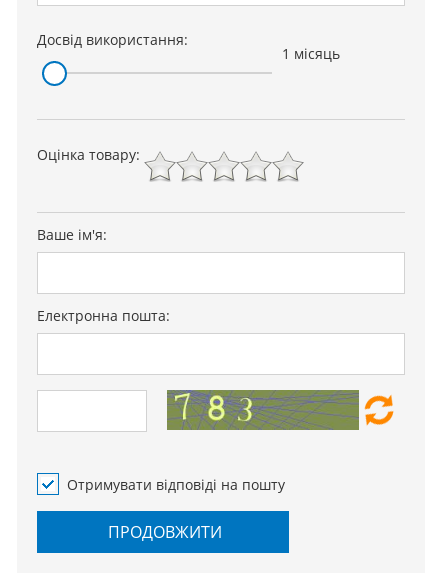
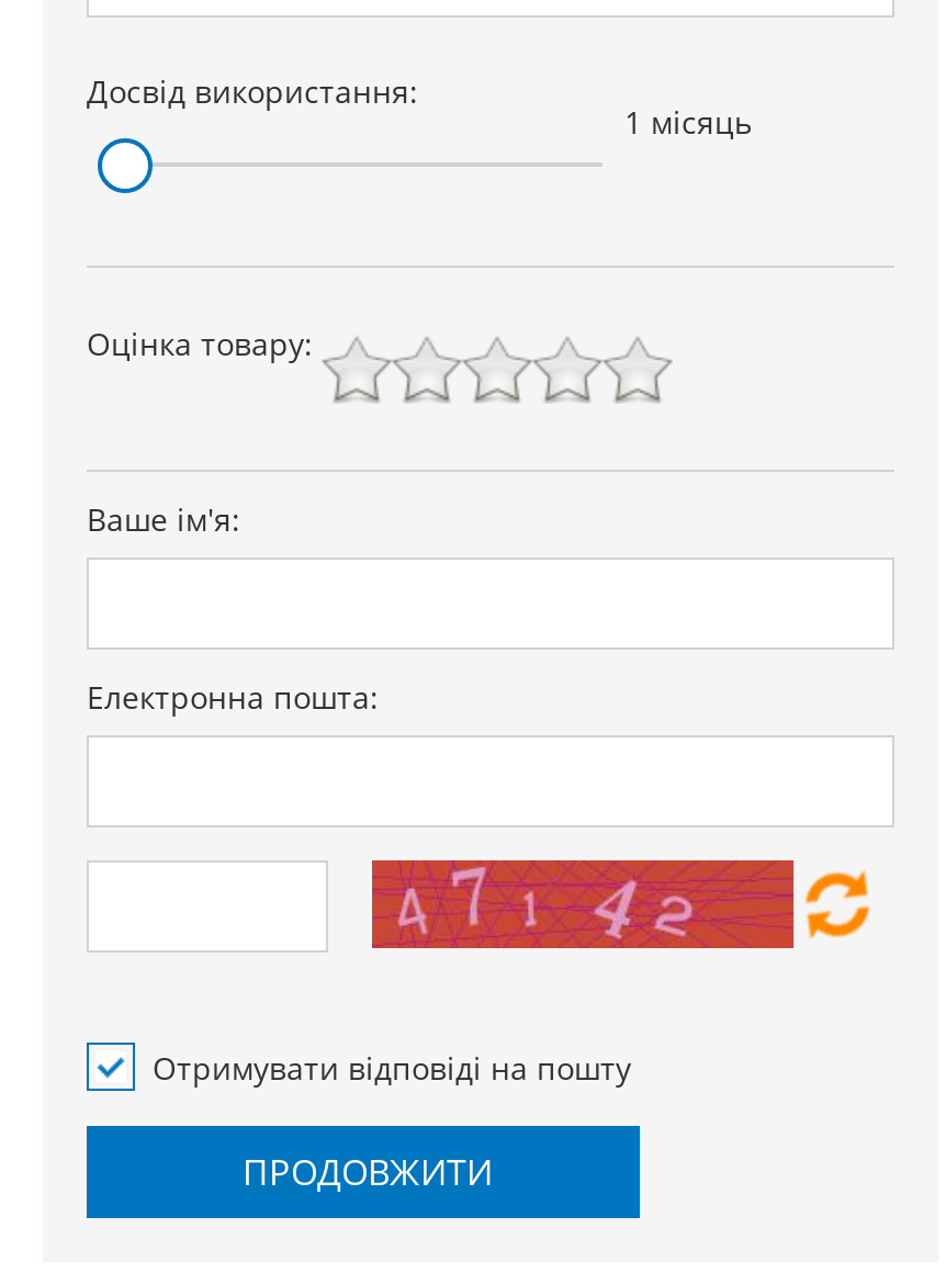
[167,390,359,430] [image] -> [372,860,793,948] [image]

